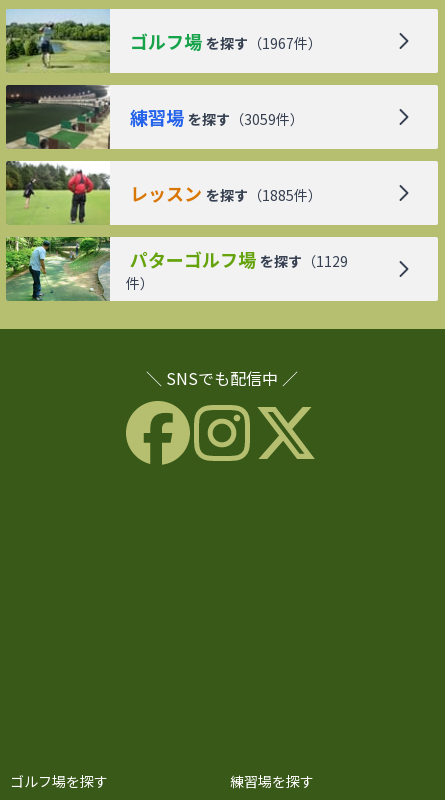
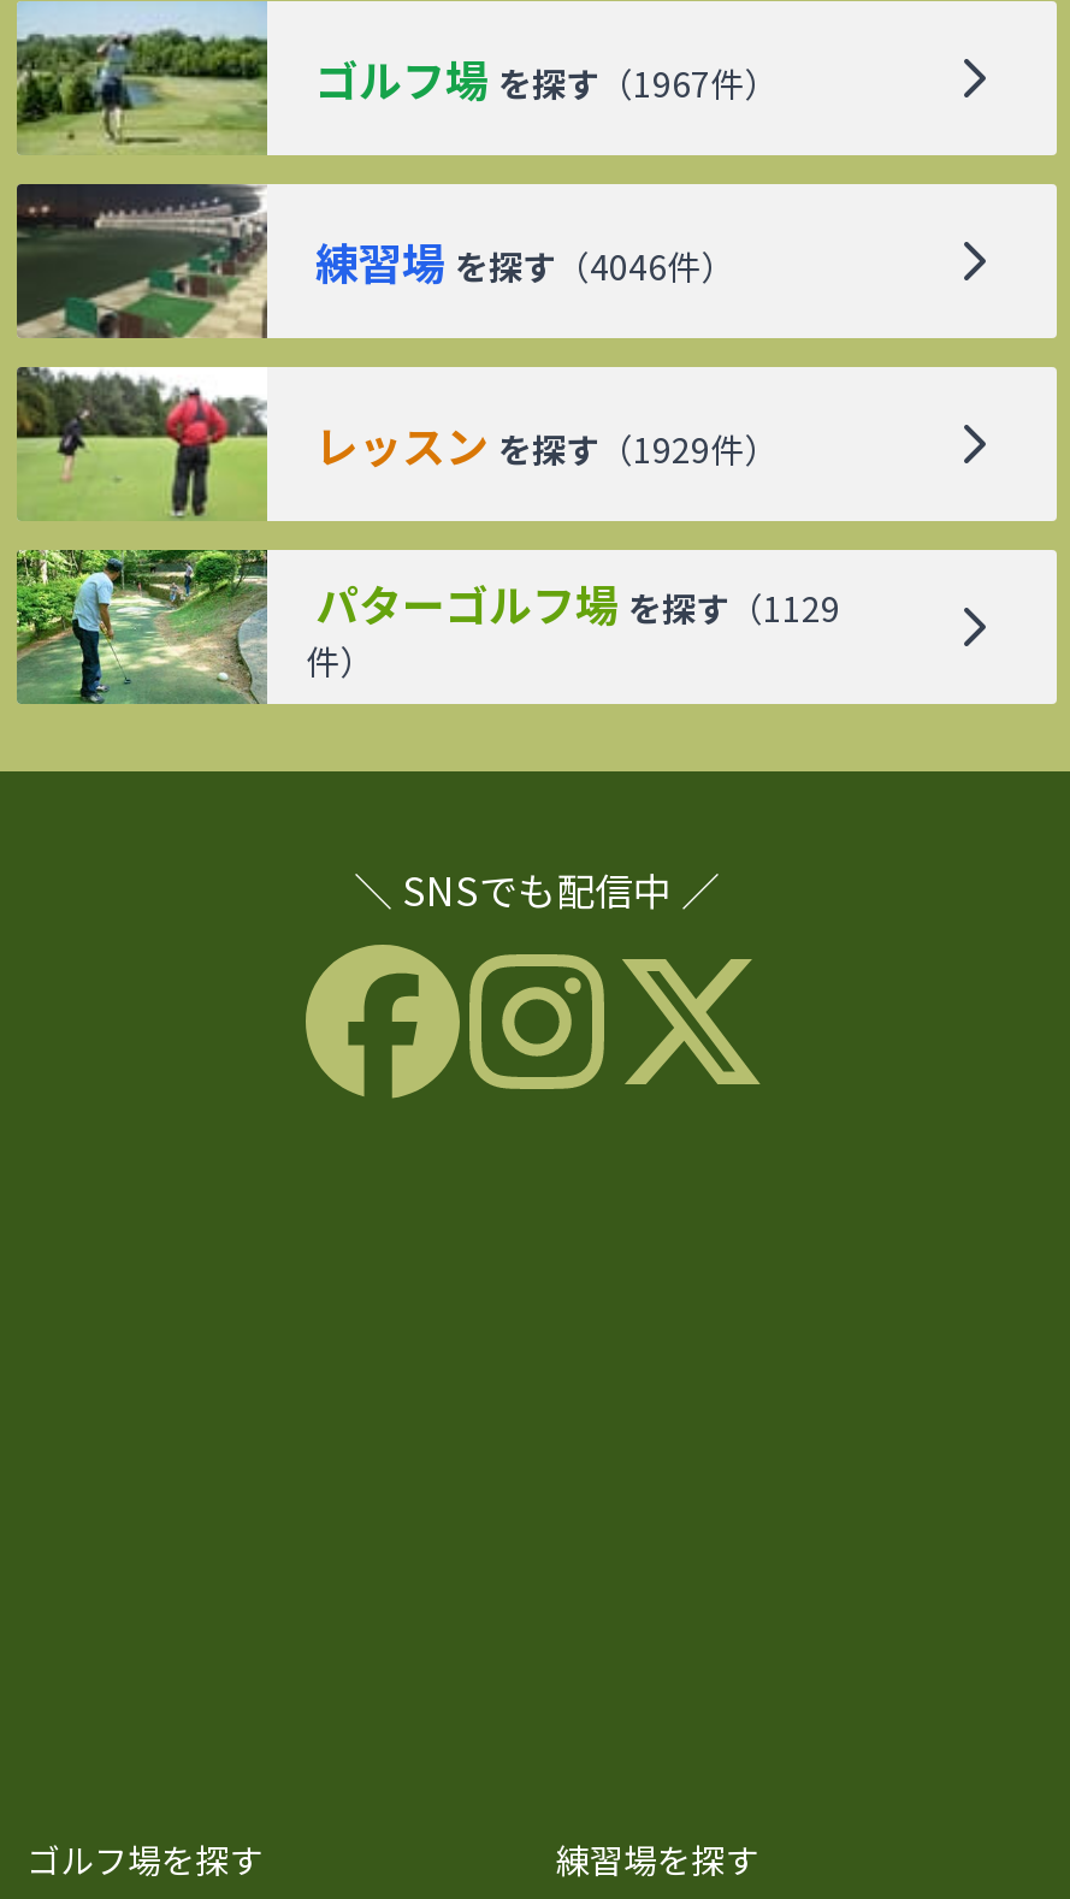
[130,104,304,130] 練習場 を探す（3059件） -> [315,230,734,292] 練習場 を探す（4046件）
[130,180,322,206] レッスン を探す（1885件） -> [315,413,778,475] レッスン を探す（1929件）

